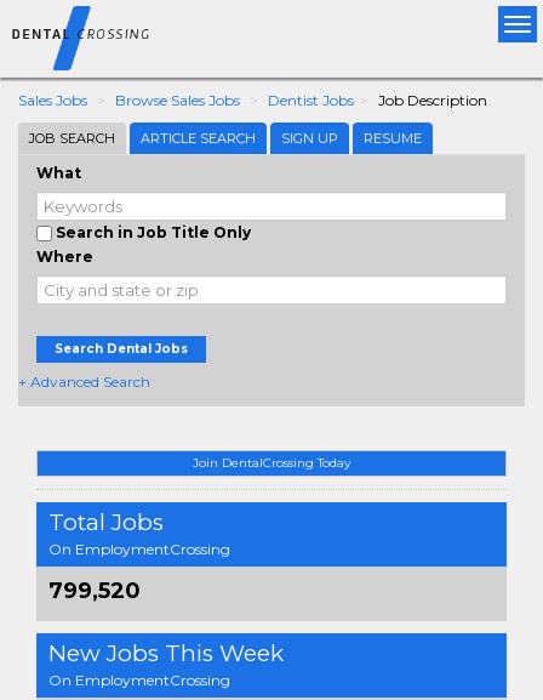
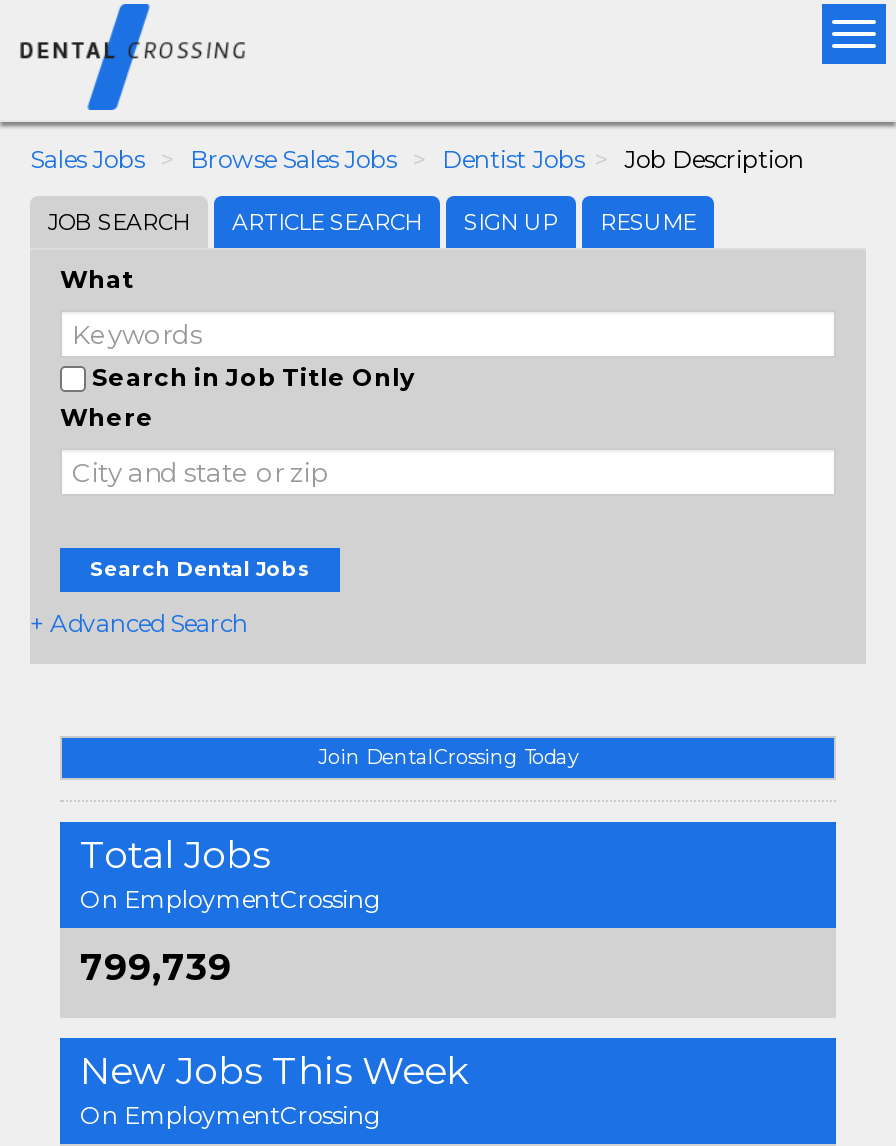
[48,577,141,604] 799,520 -> [80,946,232,990] 799,739

